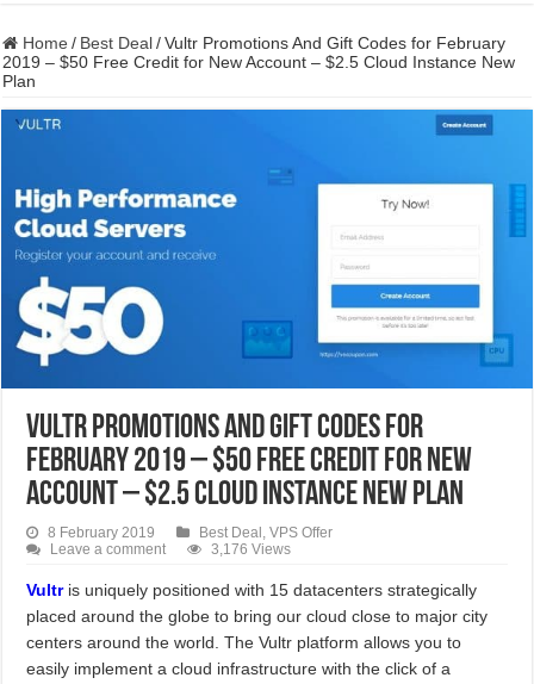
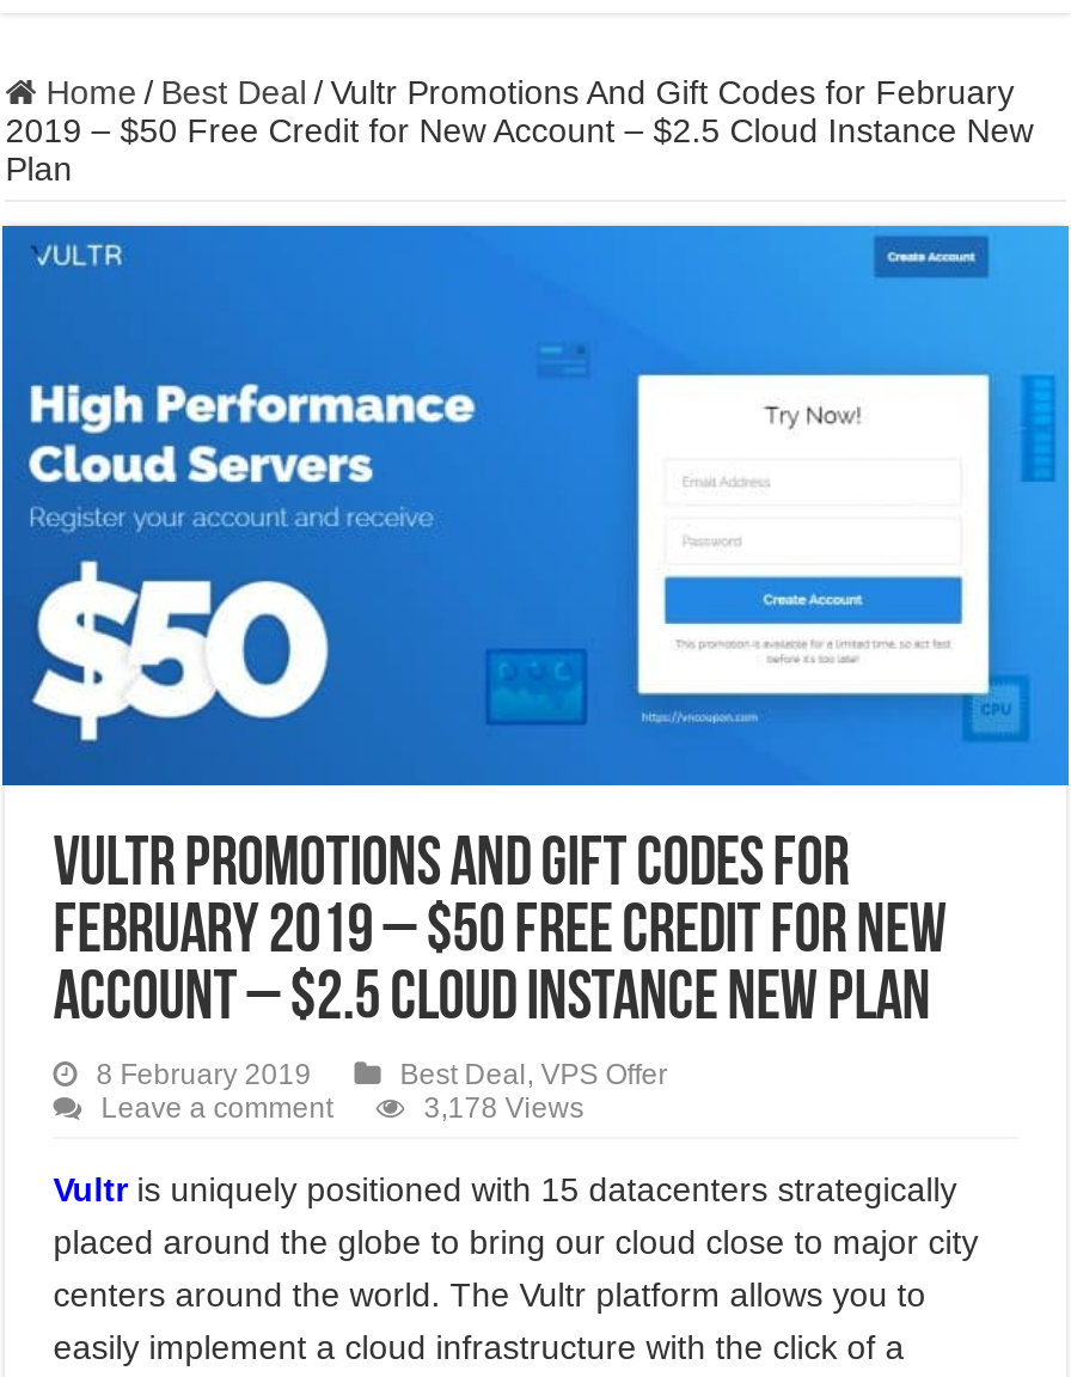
[211,541,291,558] 3,176 Views -> [424,1091,584,1125] 3,178 Views

